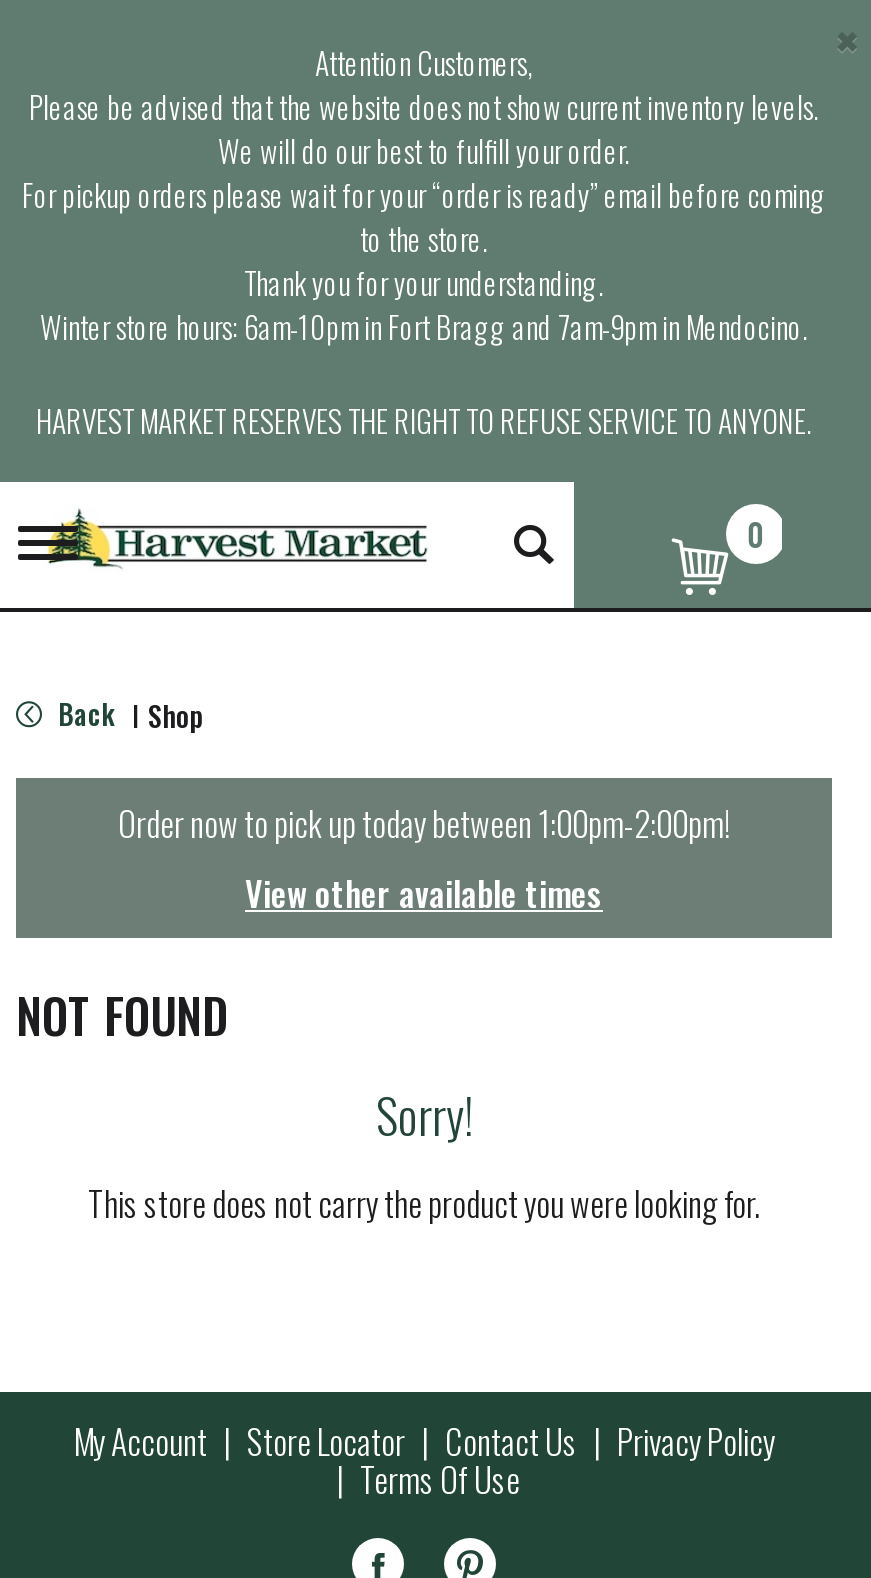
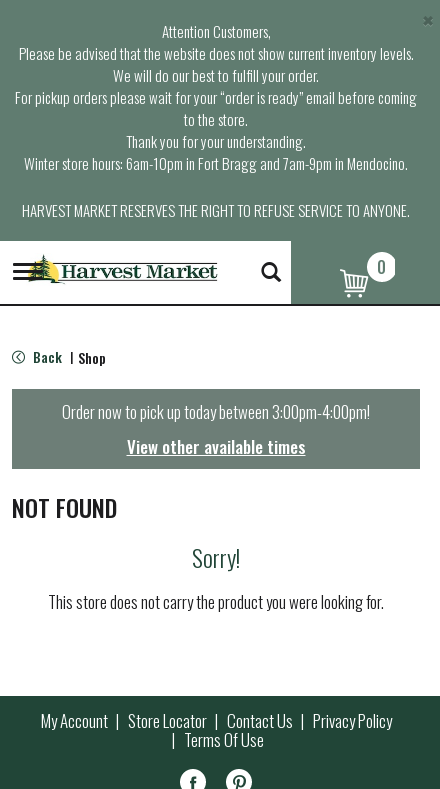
[118,798,730,848] Order now to pick up today between 1:00pm-2:00pm! -> [62,399,370,424] Order now to pick up today between 3:00pm-4:00pm!

